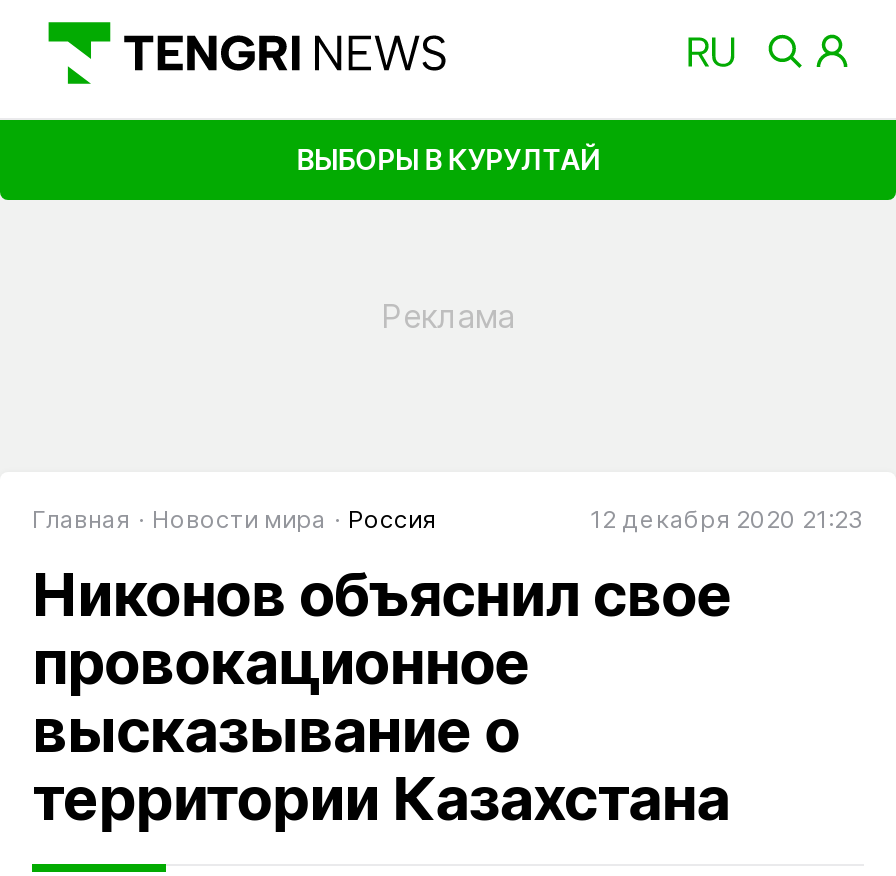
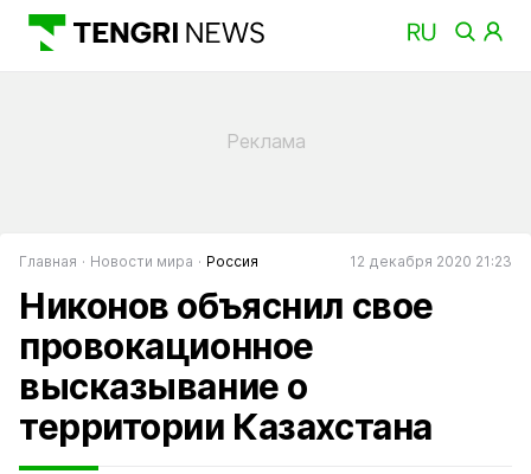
[296,141,600,175] ВЫБОРЫ В КУРУЛТАЙ -> none

